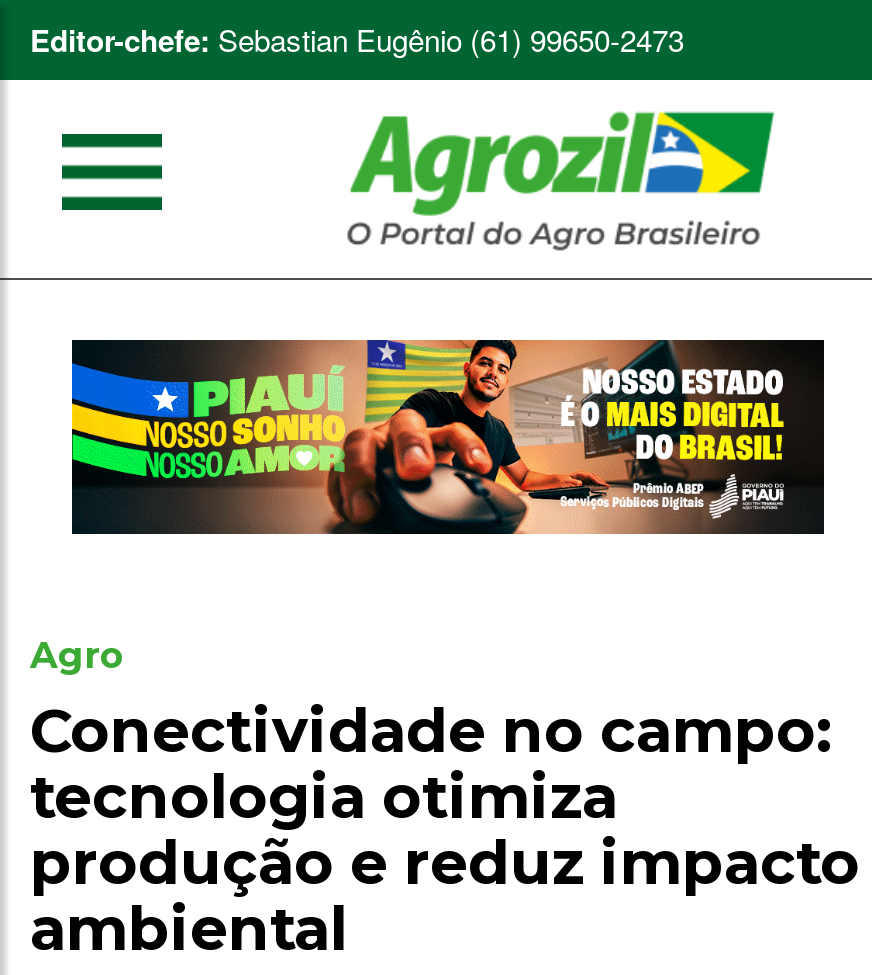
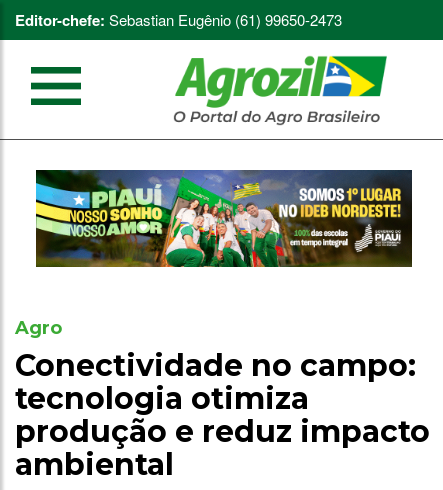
[70,338,824,536] [image] -> [35,169,412,268] [image]

